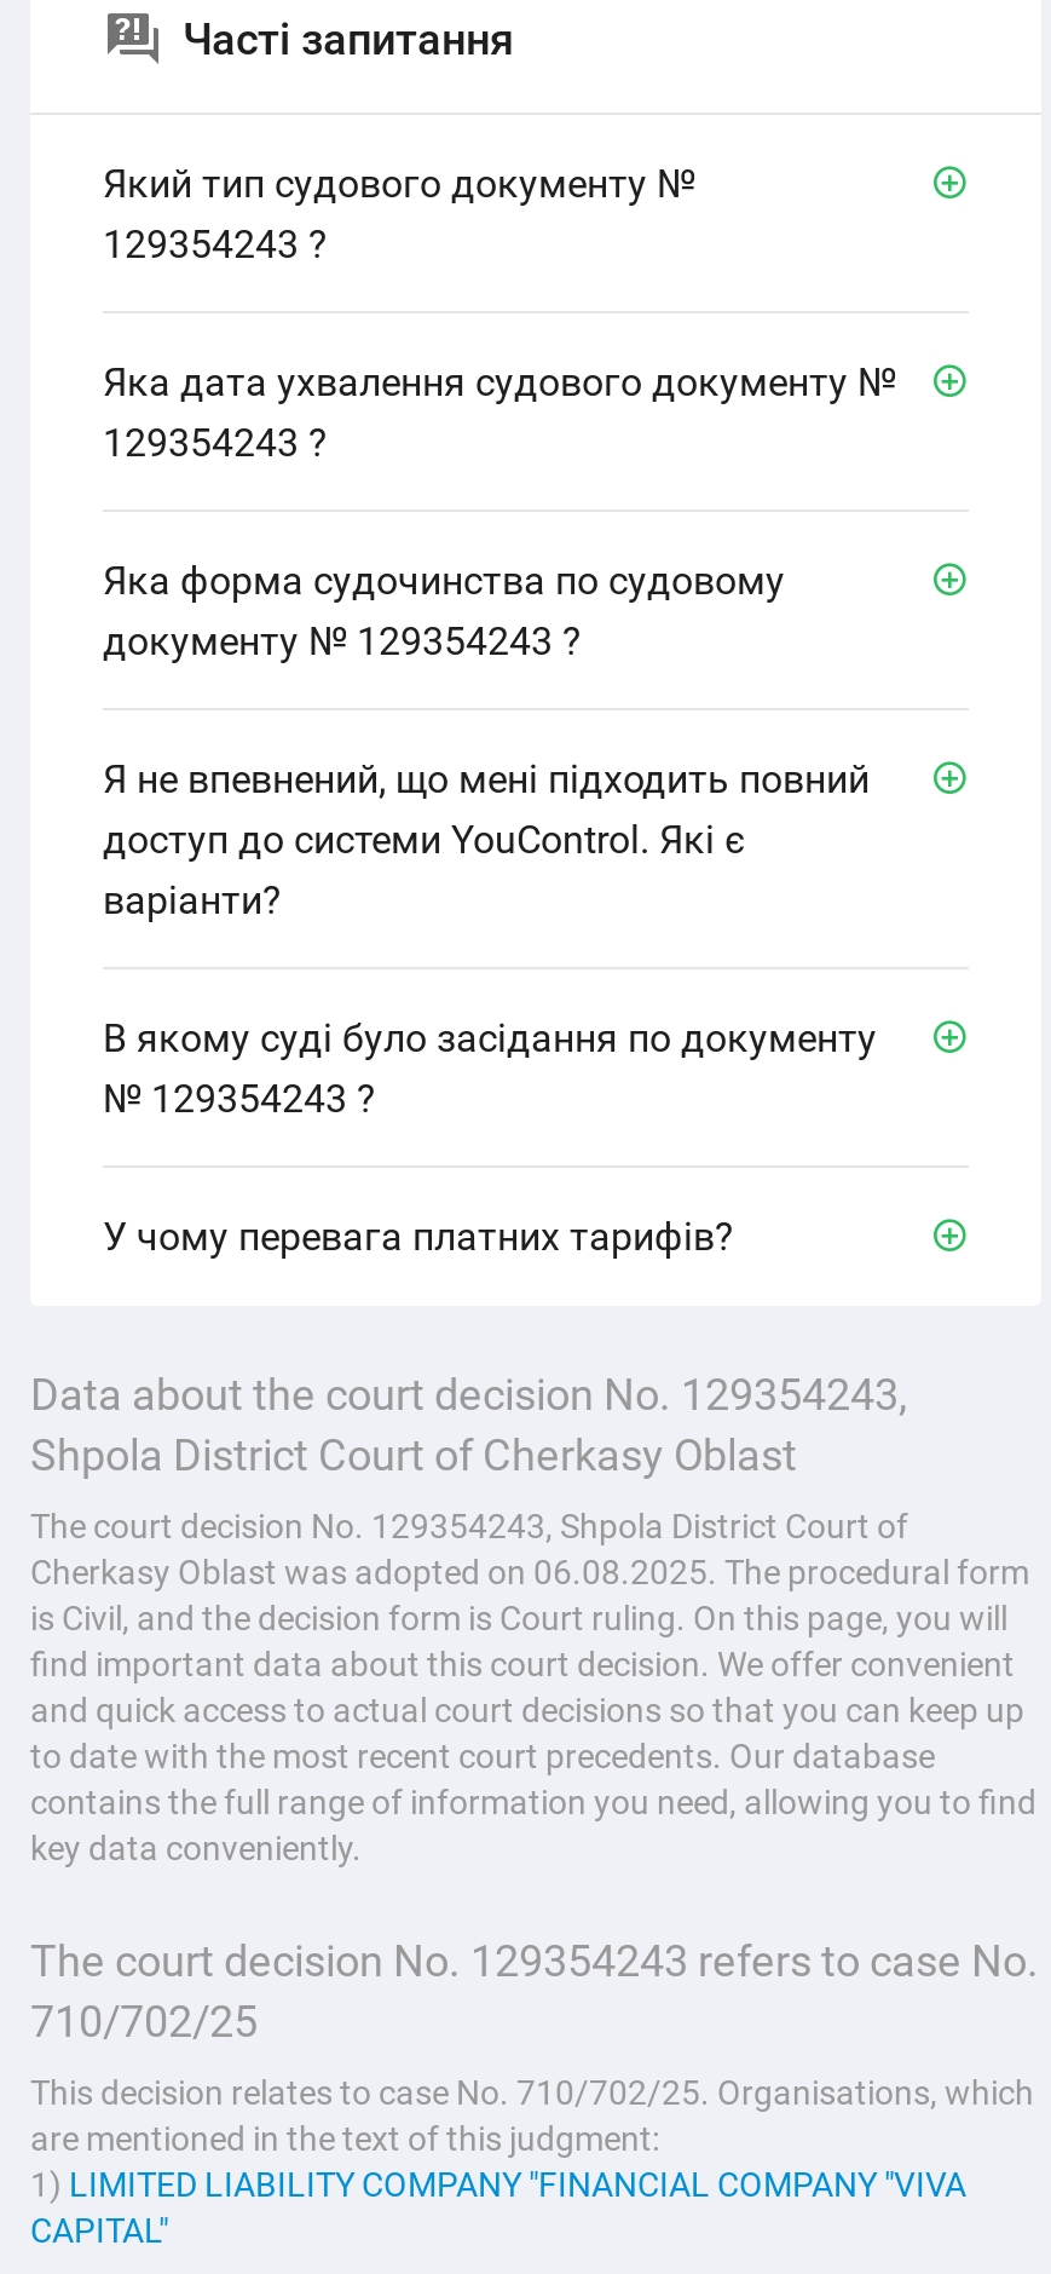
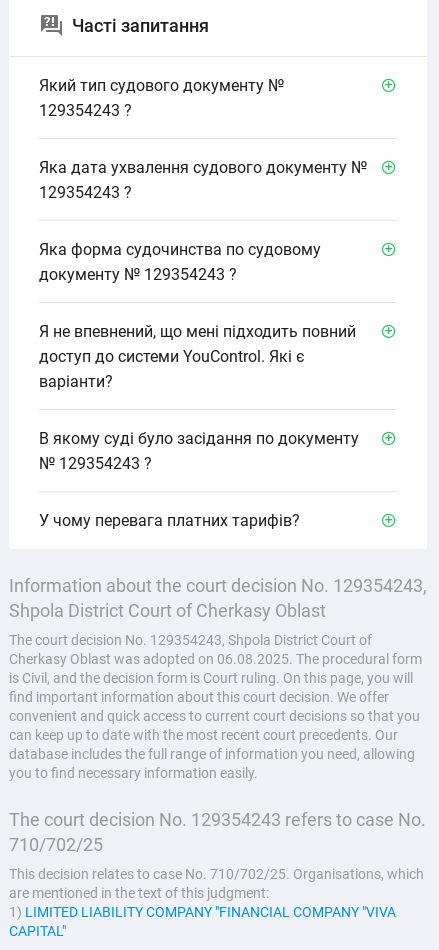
[30,1368,908,1418] Data about the court decision No. 129354243, -> [9,574,427,595] Information about the court decision No. 129354243,
[30,1643,1036,1866] find important data about this court decision. We offer convenient | and quick access to actual court decisions so that you can keep up | to date with the most recent court precedents. Our database | contains the full range of information you need, allowing you to find | key data conveniently. -> [9,688,420,780] find important information about this court decision. We offer | convenient and quick access to current court decisions so that you | can keep up to date with the most recent court precedents. Our | database includes the full range of information you need, allowing | you to find necessary information easily.

